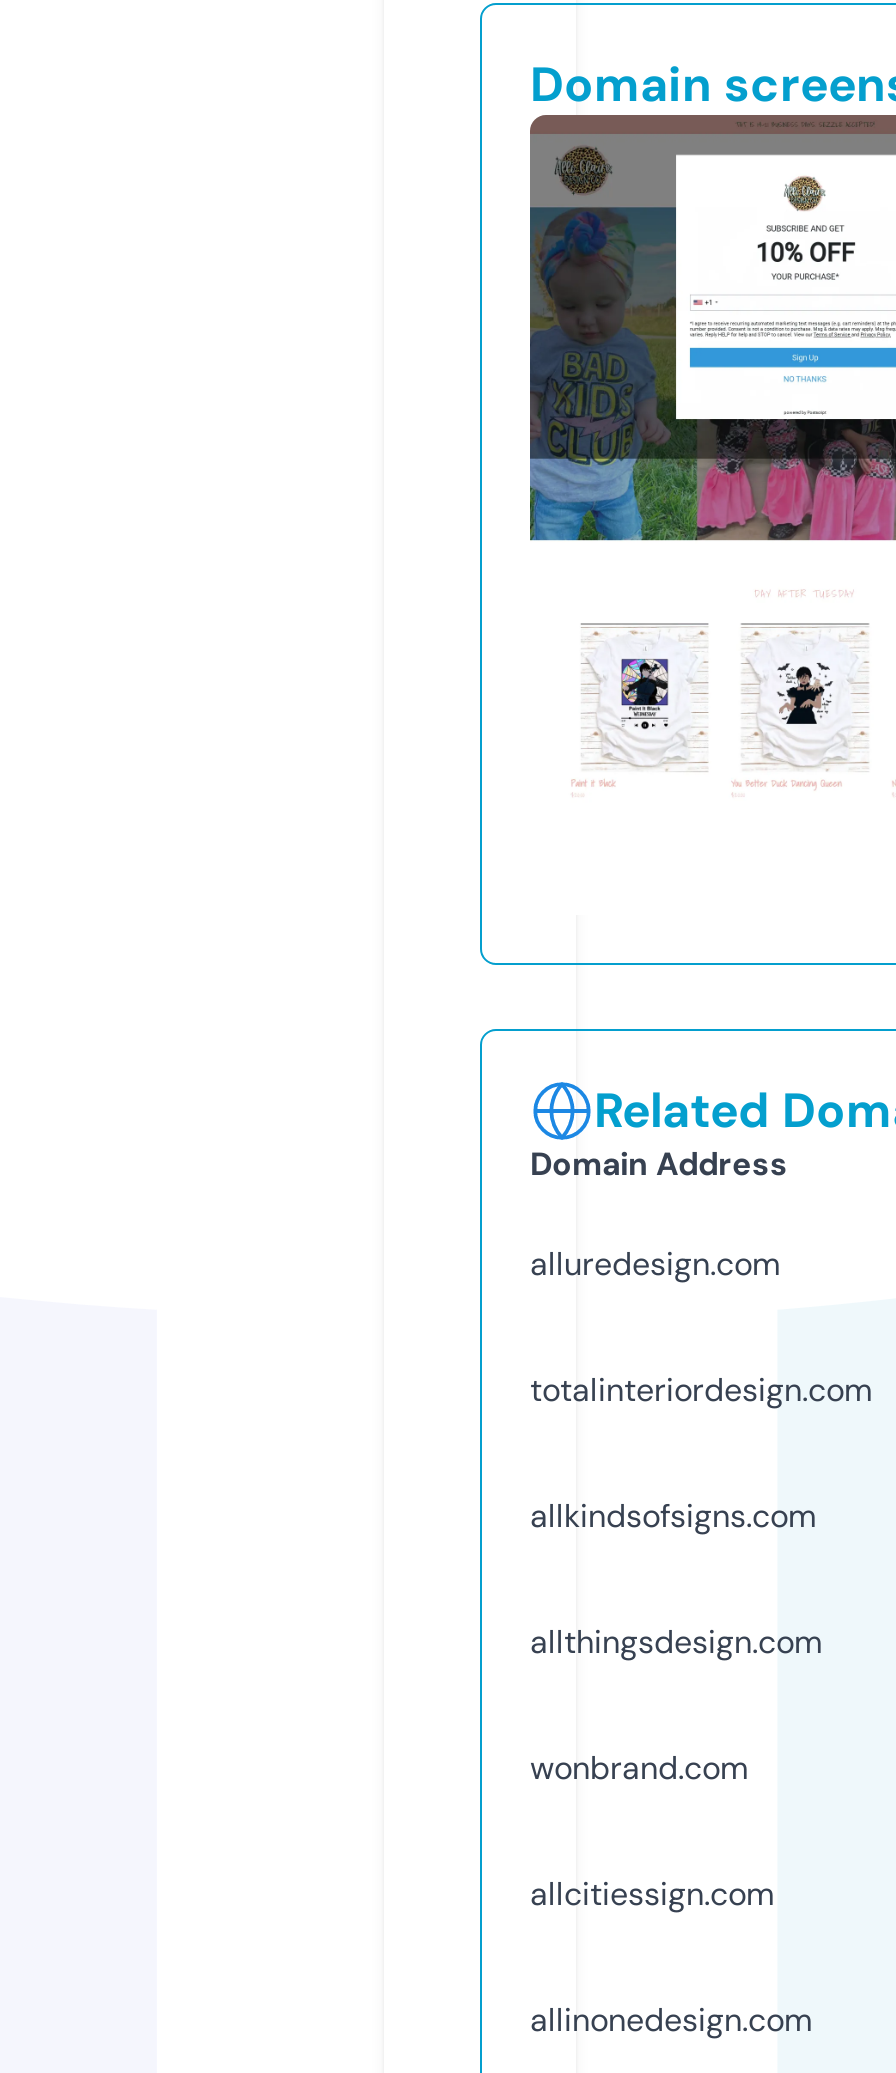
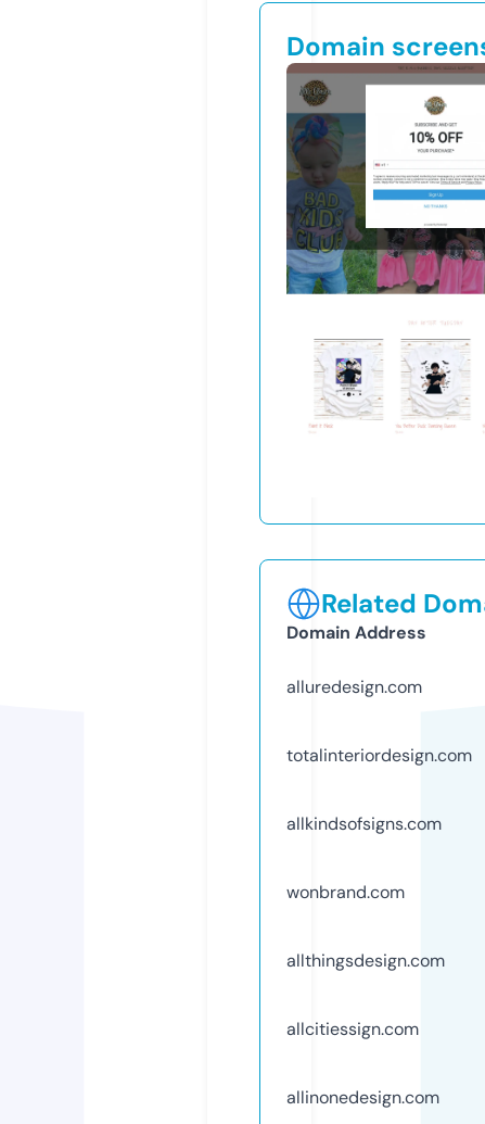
moved [530,1621,822,1663] -> [286,949,445,972]: allthingsdesign.com
moved [530,1747,748,1789] -> [286,881,405,903]: wonbrand.com

